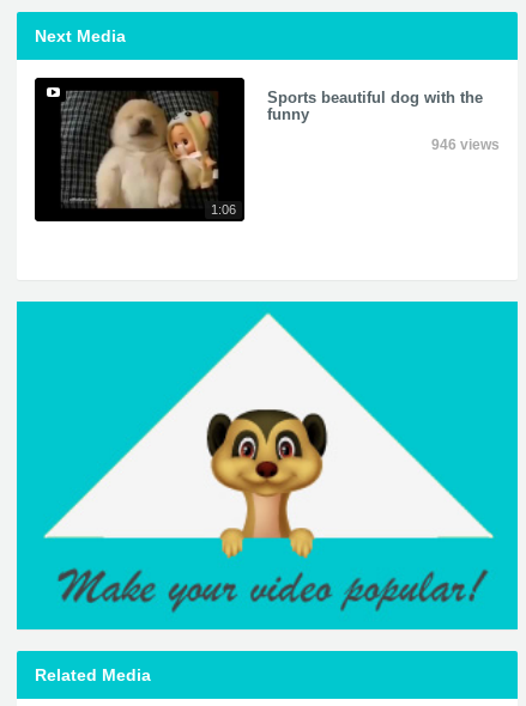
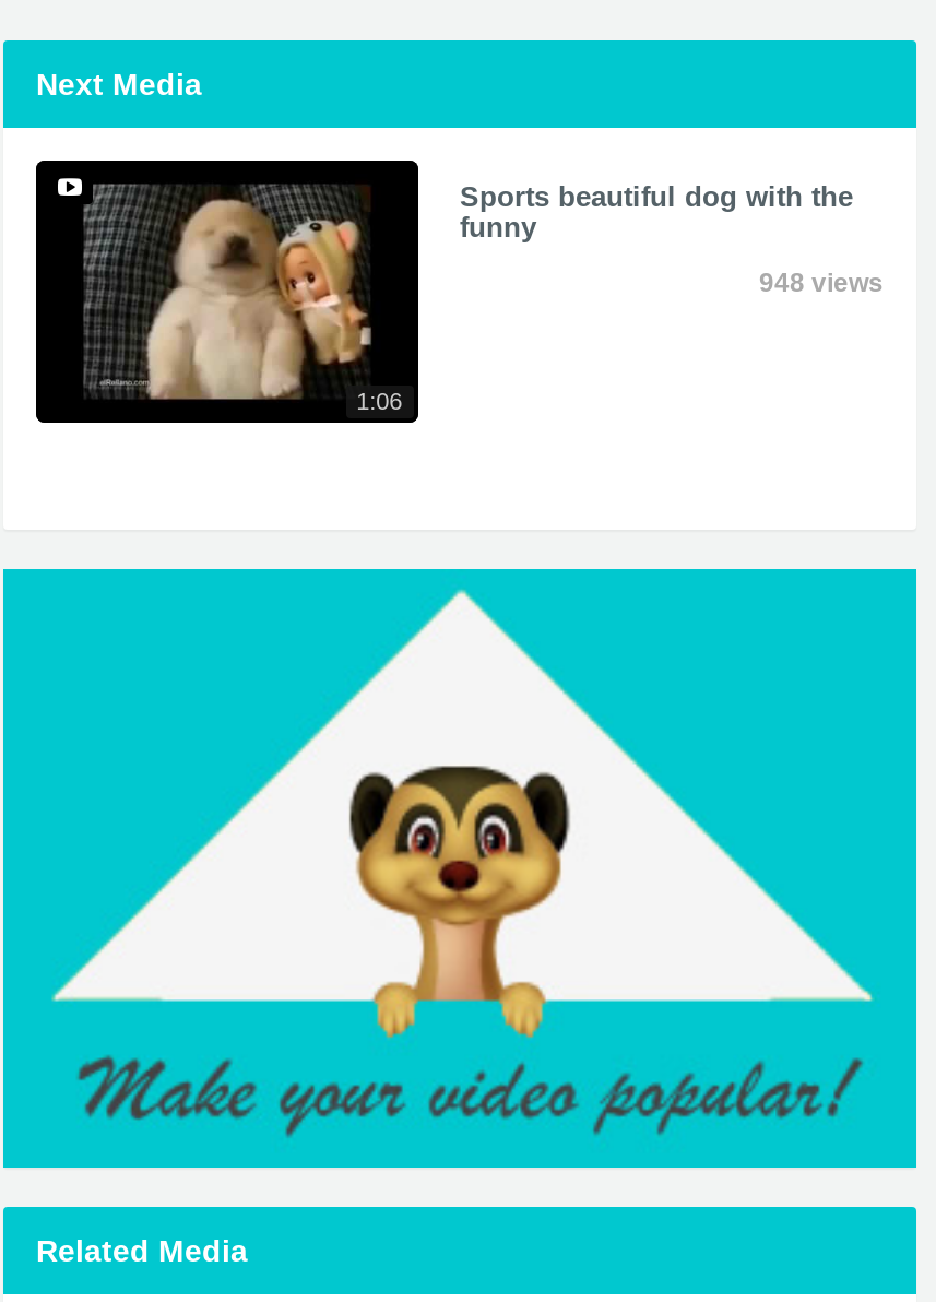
[431,136,500,153] 946 views -> [759,268,884,298] 948 views

